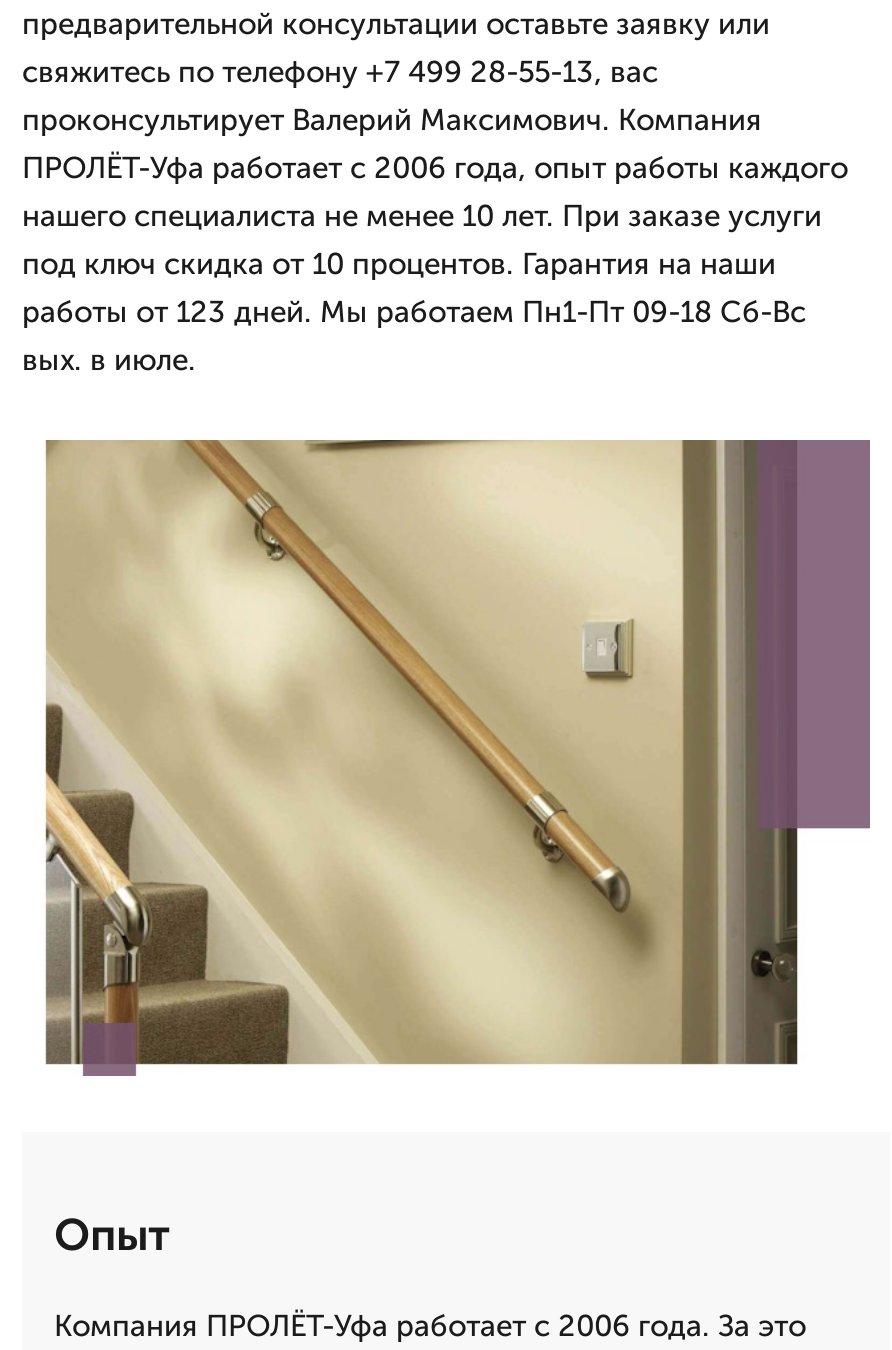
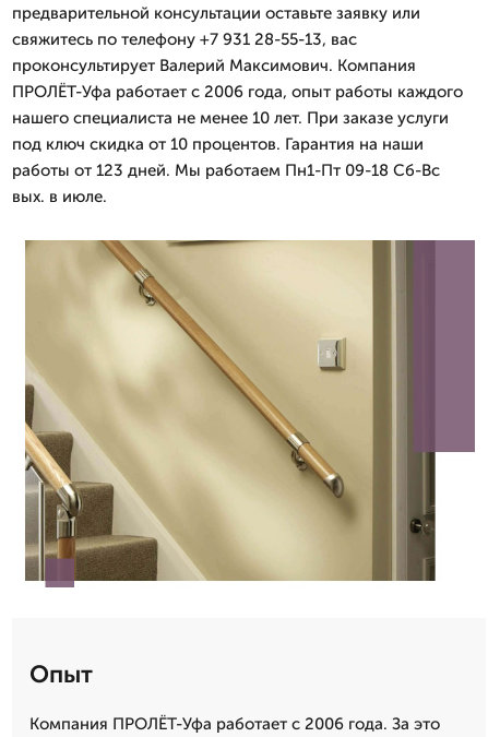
[22,54,658,90] свяжитесь по телефону +7 499 28-55-13, вас -> [12,29,357,49] свяжитесь по телефону +7 931 28-55-13, вас

